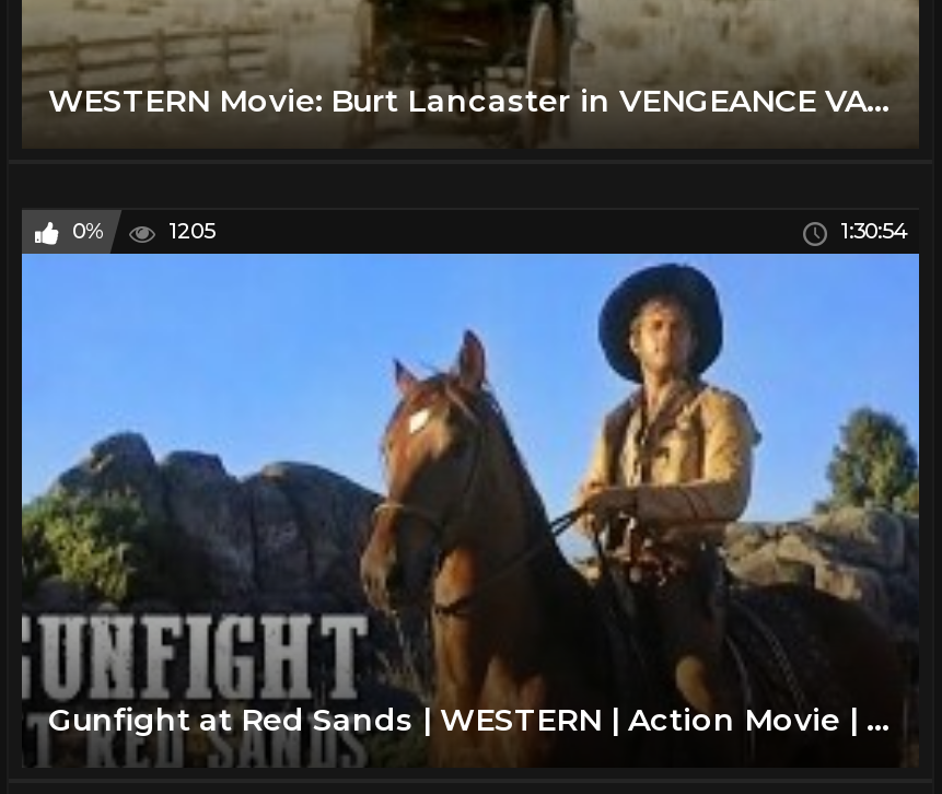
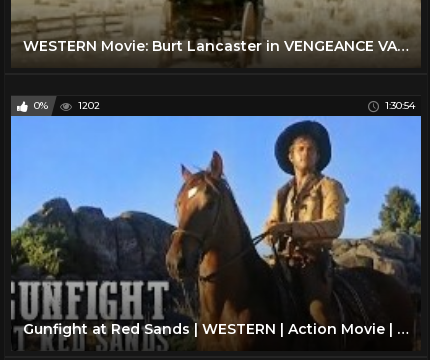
[168,217,214,246] 1205 -> [78,99,100,112] 1202

